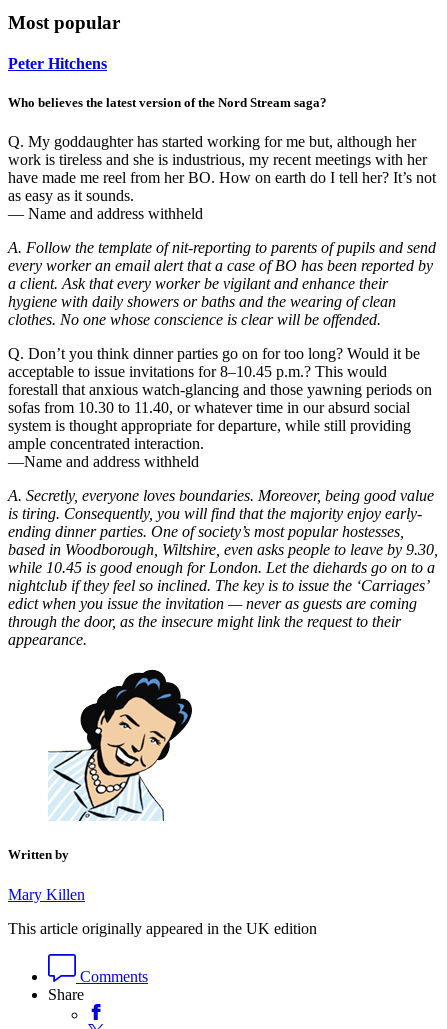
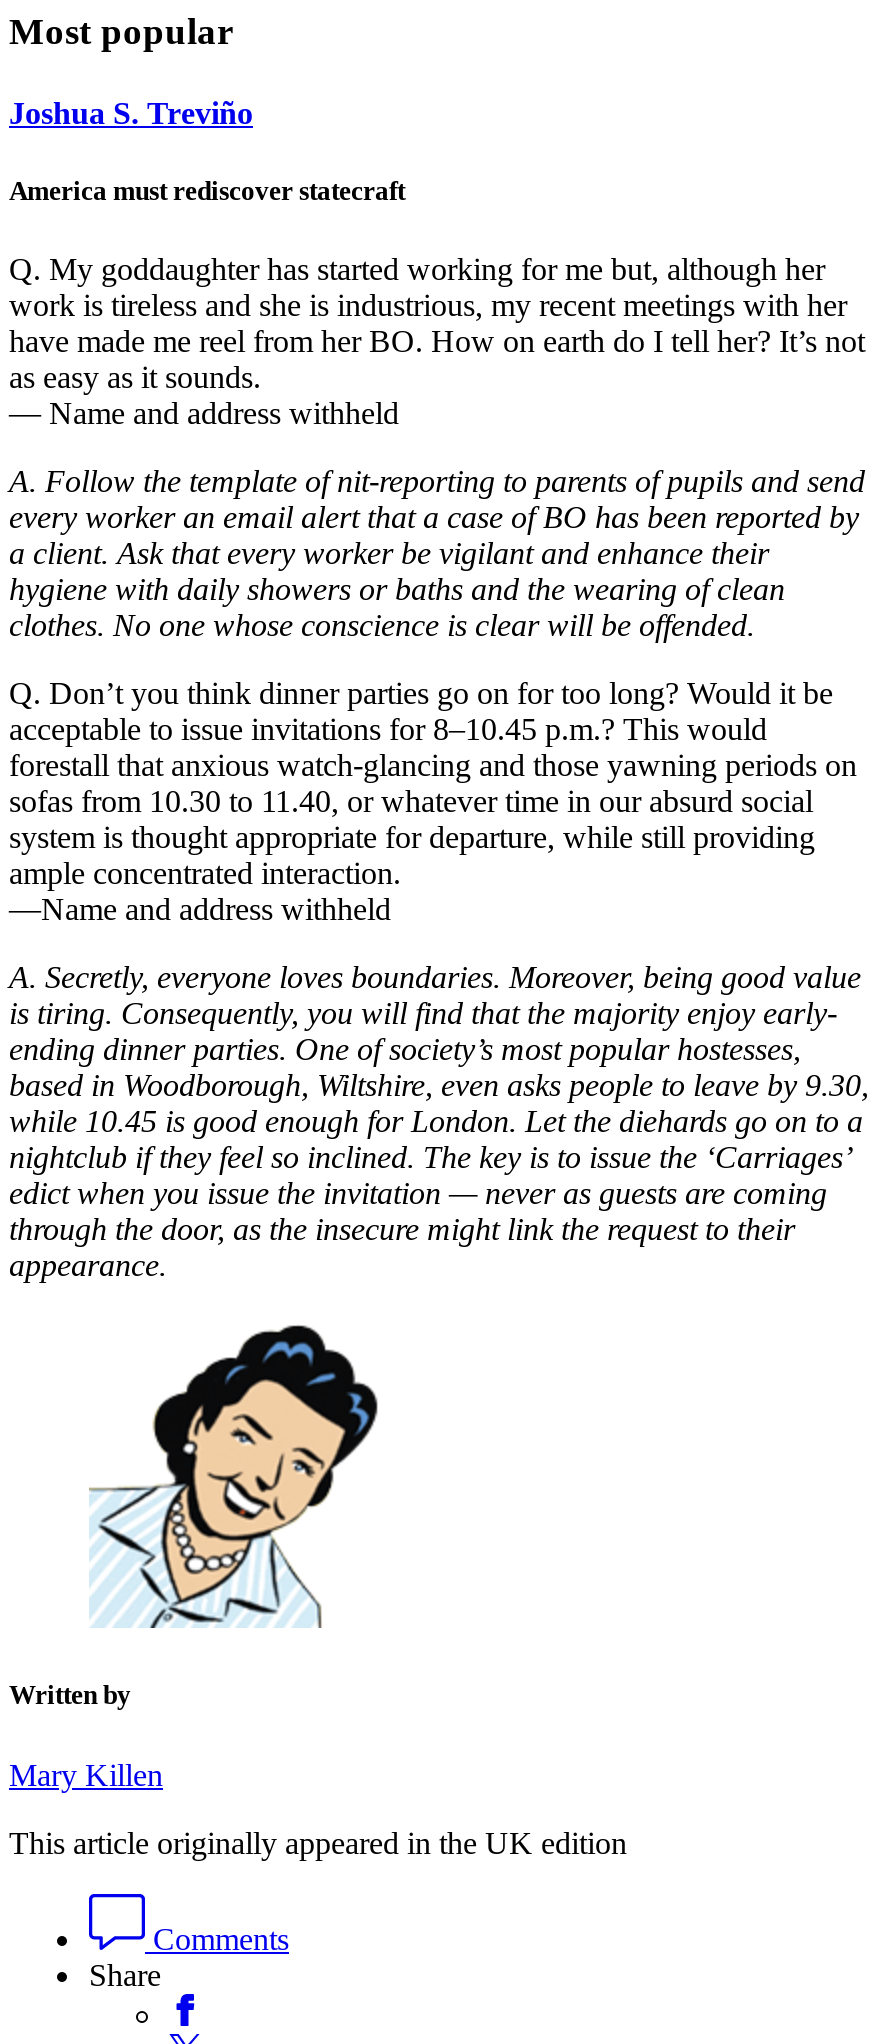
[8,55,107,72] Peter Hitchens -> [9,96,253,130] Joshua S. Treviño
[8,95,327,110] Who believes the latest version of the Nord Stream saga? -> [9,176,405,206] America must rediscover statecraft

